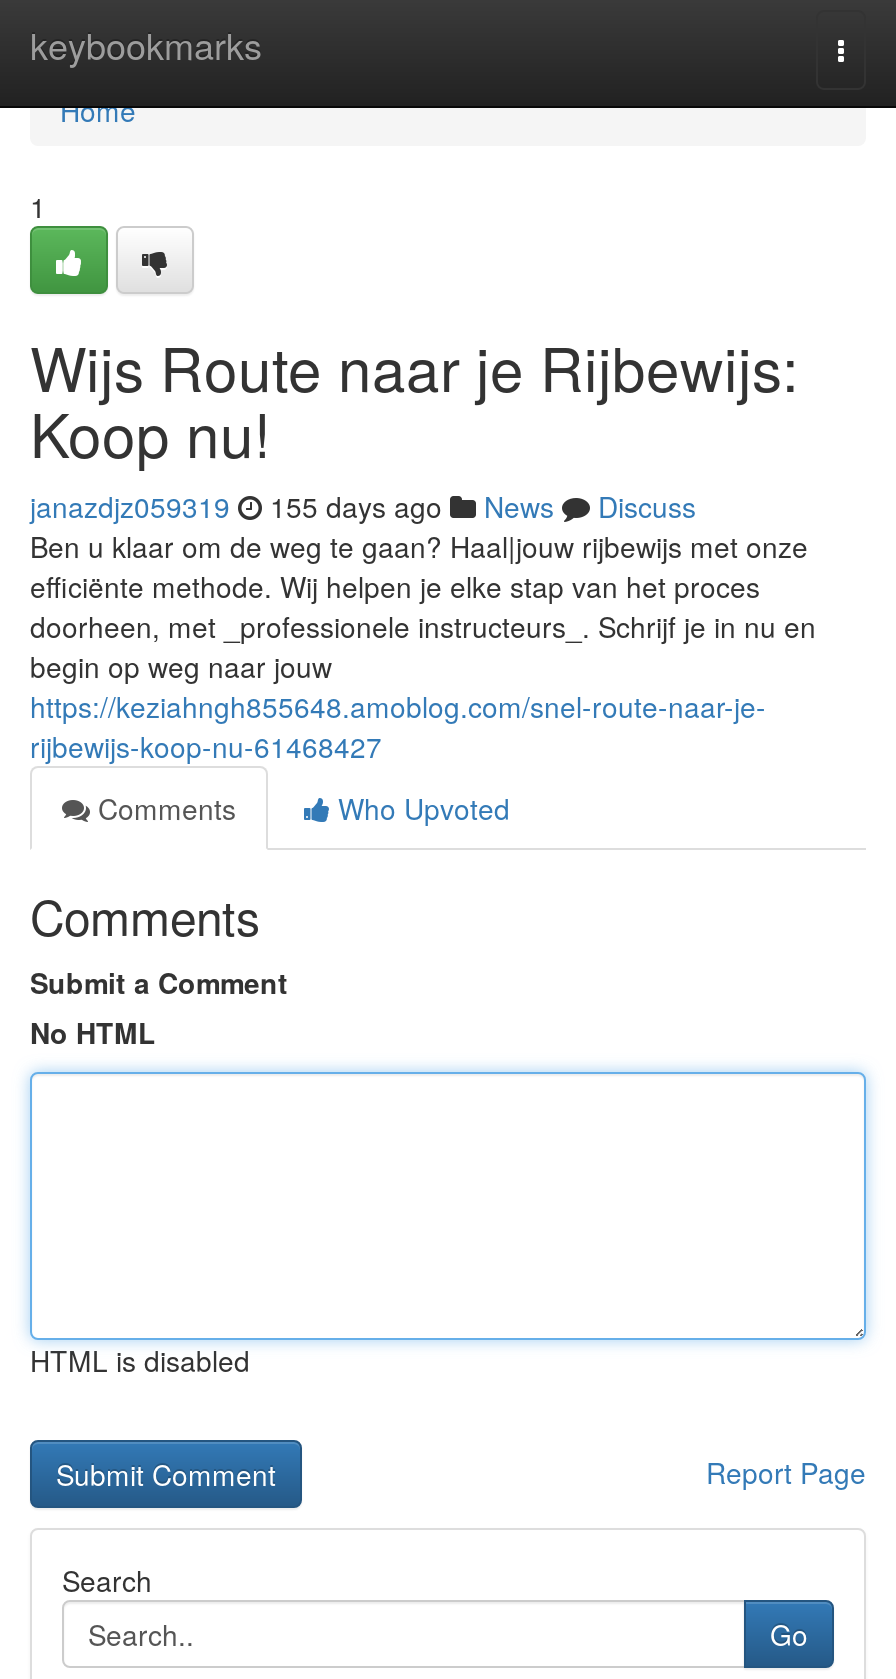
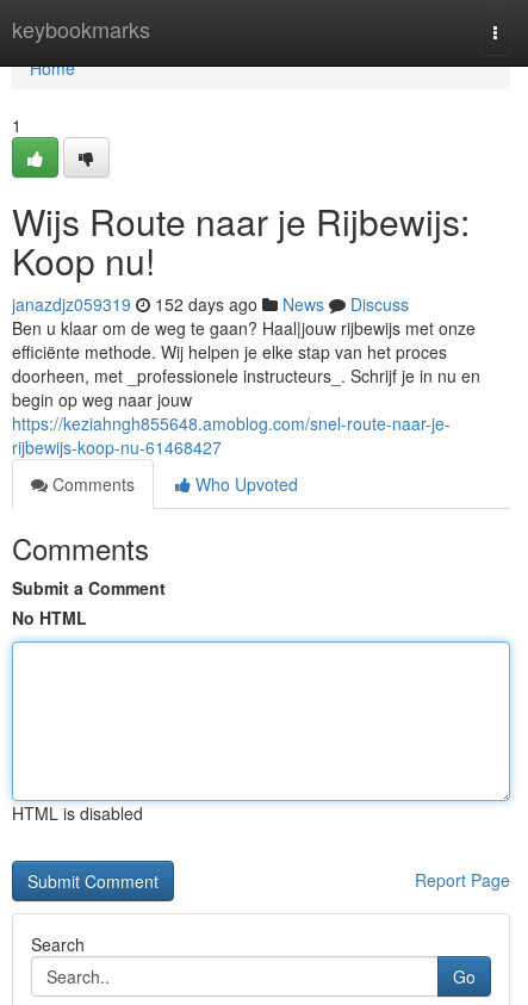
[30,486,696,526] janazdjz059319 155 days ago News Discuss -> [12,292,409,316] janazdjz059319 152 days ago News Discuss

